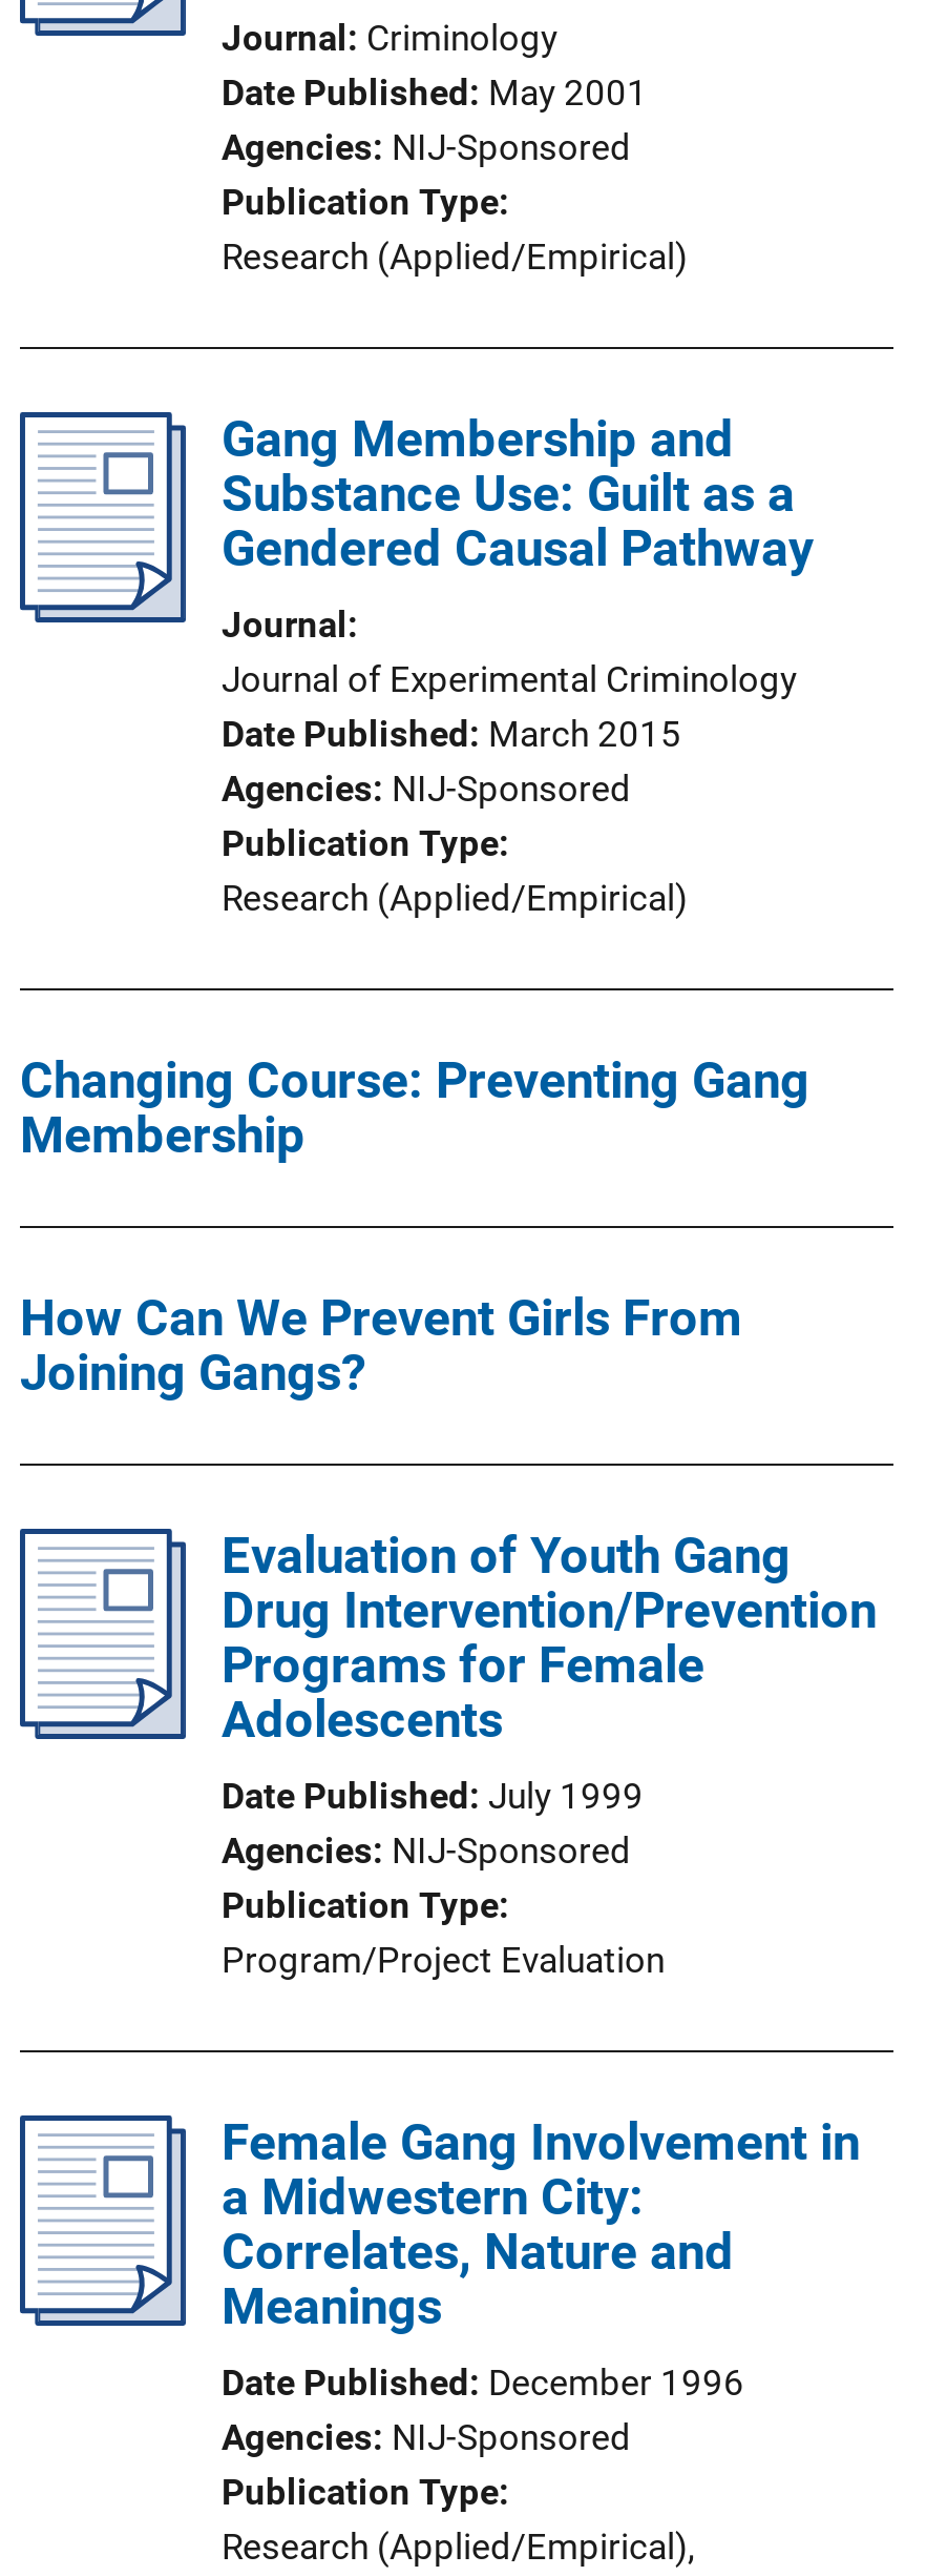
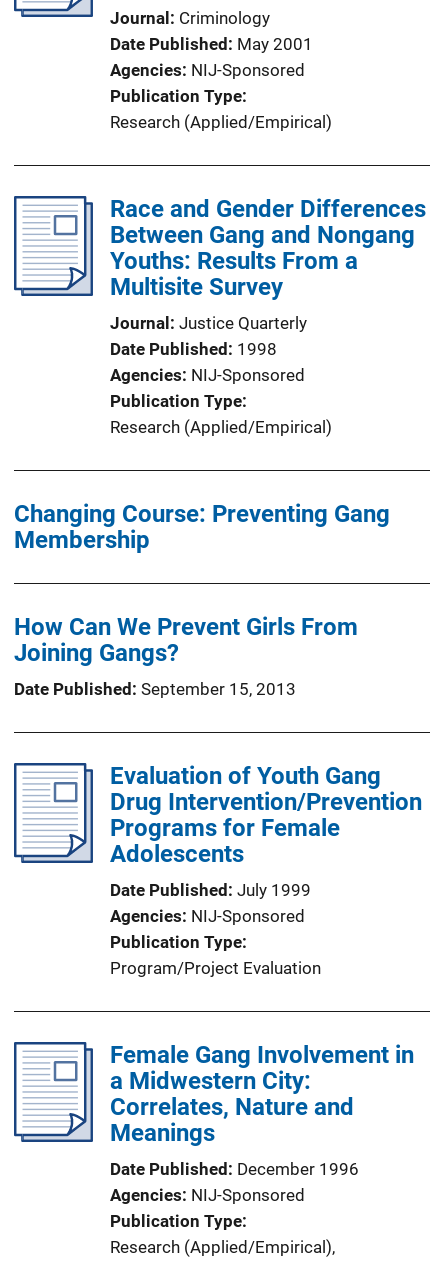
[222,410,814,755] Gang Membership and | Substance Use: Guilt as a | Gendered Causal Pathway | Journal | Journal of Experimental Criminology | Date Published March 2015 -> [110,195,426,359] Race and Gender Differences | Between Gang and Nongang | Youths: Results From a | Multisite Survey | Journal Justice Quarterly | Date Published 1998
none -> [14,679,296,699] Date Published September 15, 2013

